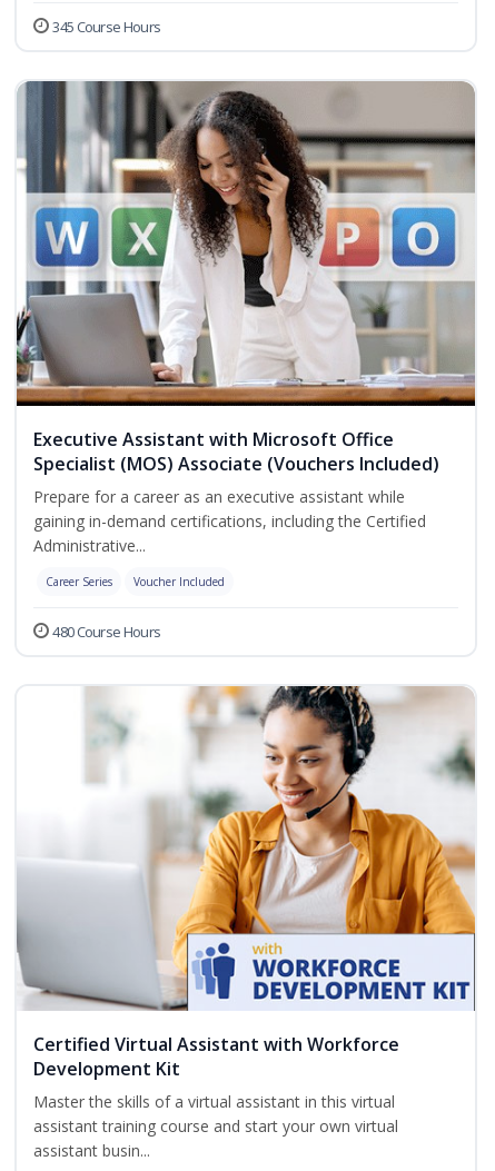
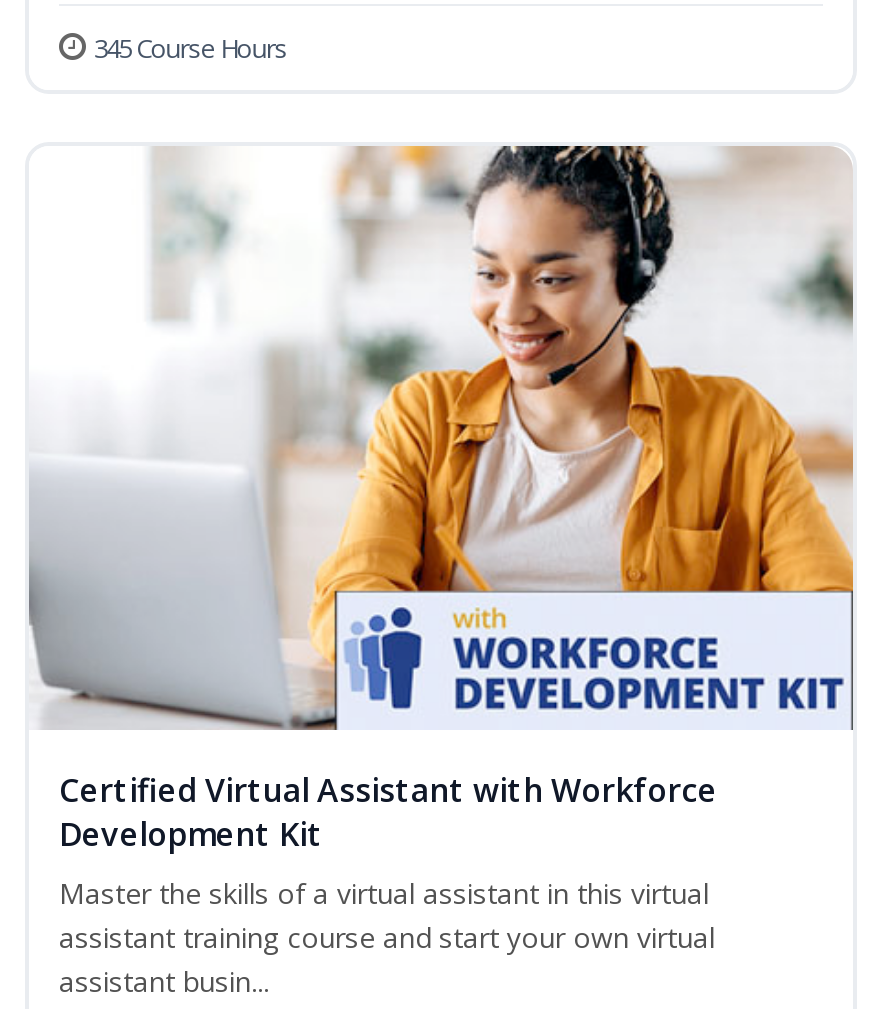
[16,80,476,642] [image] | Executive Assistant with Microsoft Office | Specialist (MOS) Associate (Vouchers Included) | Prepare for a career as an executive assistant while | gaining in-demand certifications, including the Certified | Administrative... | Career Series | Voucher Included | 480 Course Hours -> none

